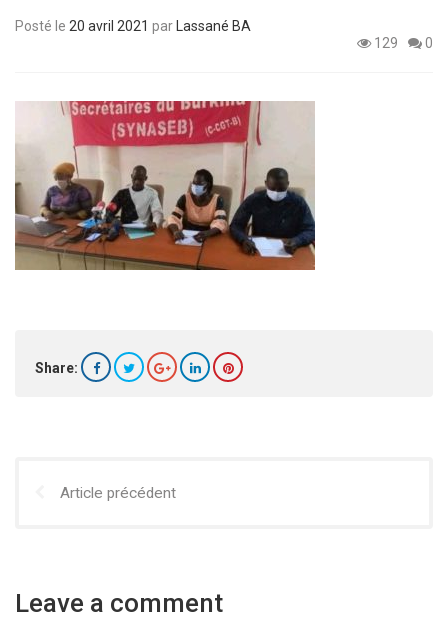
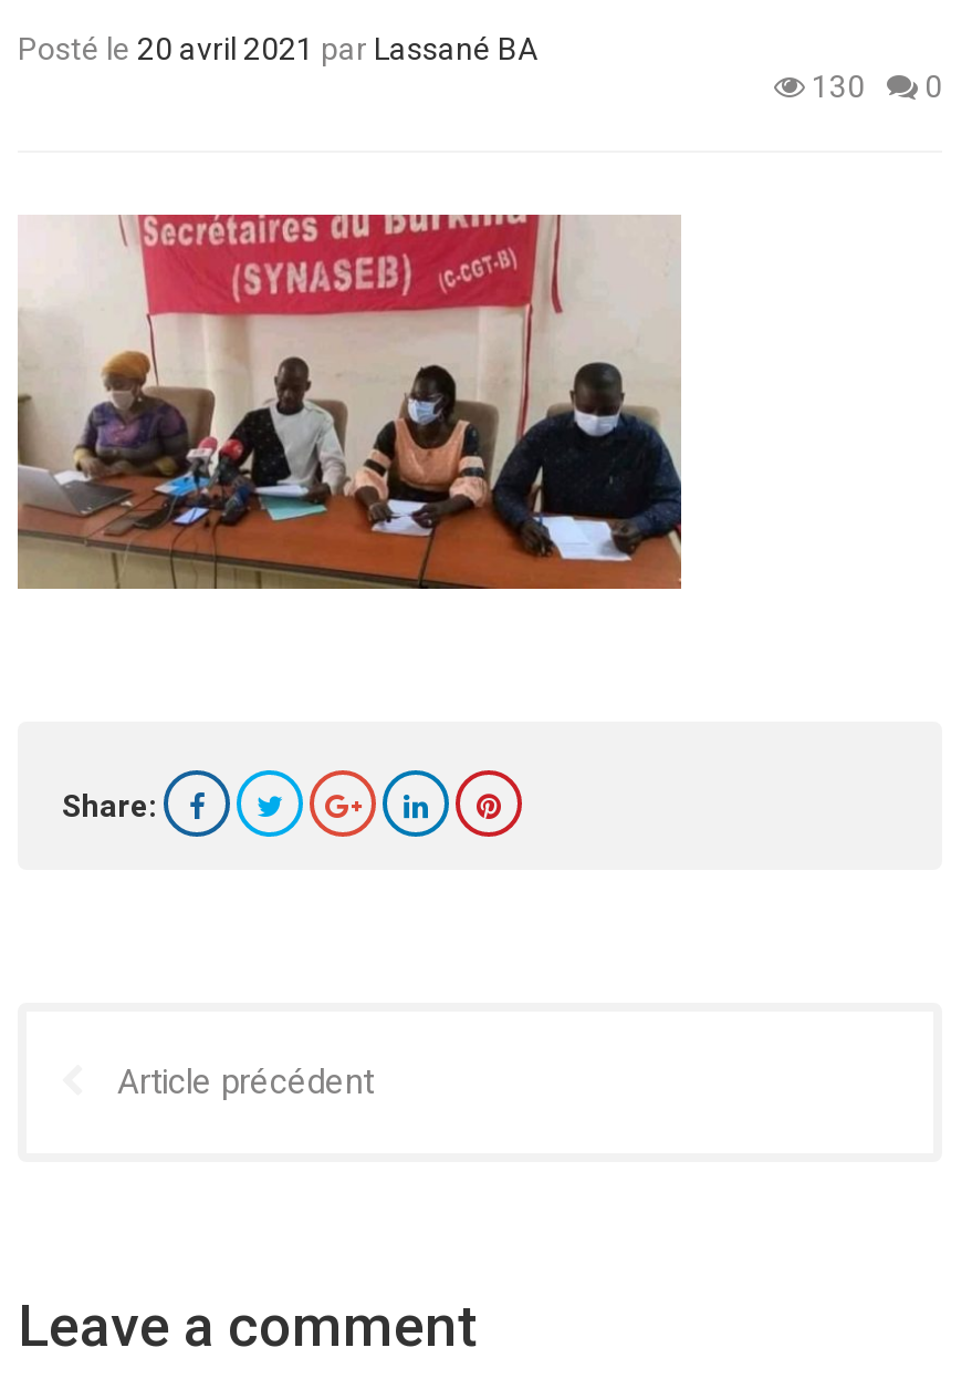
[371,35,433,51] 129 0 -> [805,69,942,104] 130 0

